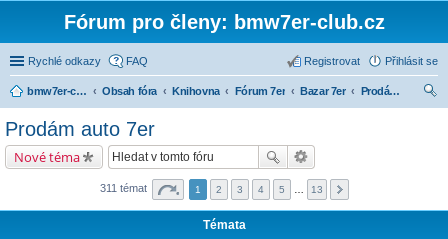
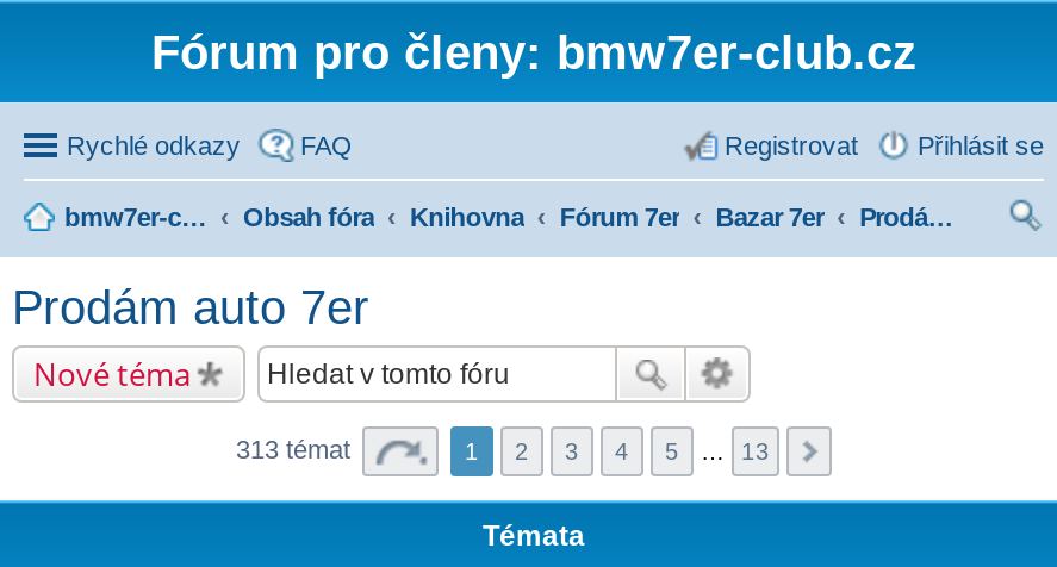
[99,182,149,194] 311 témat -> [236,435,357,463] 313 témat

